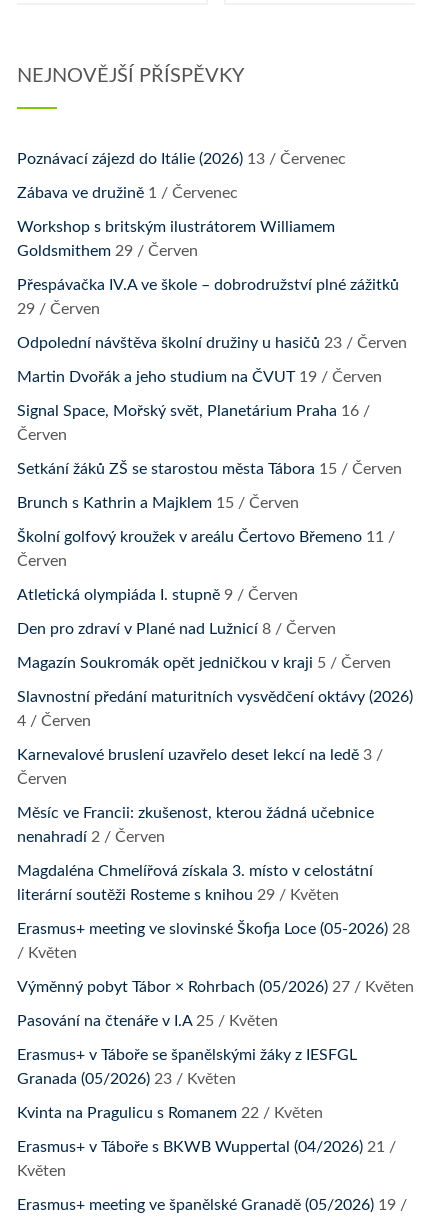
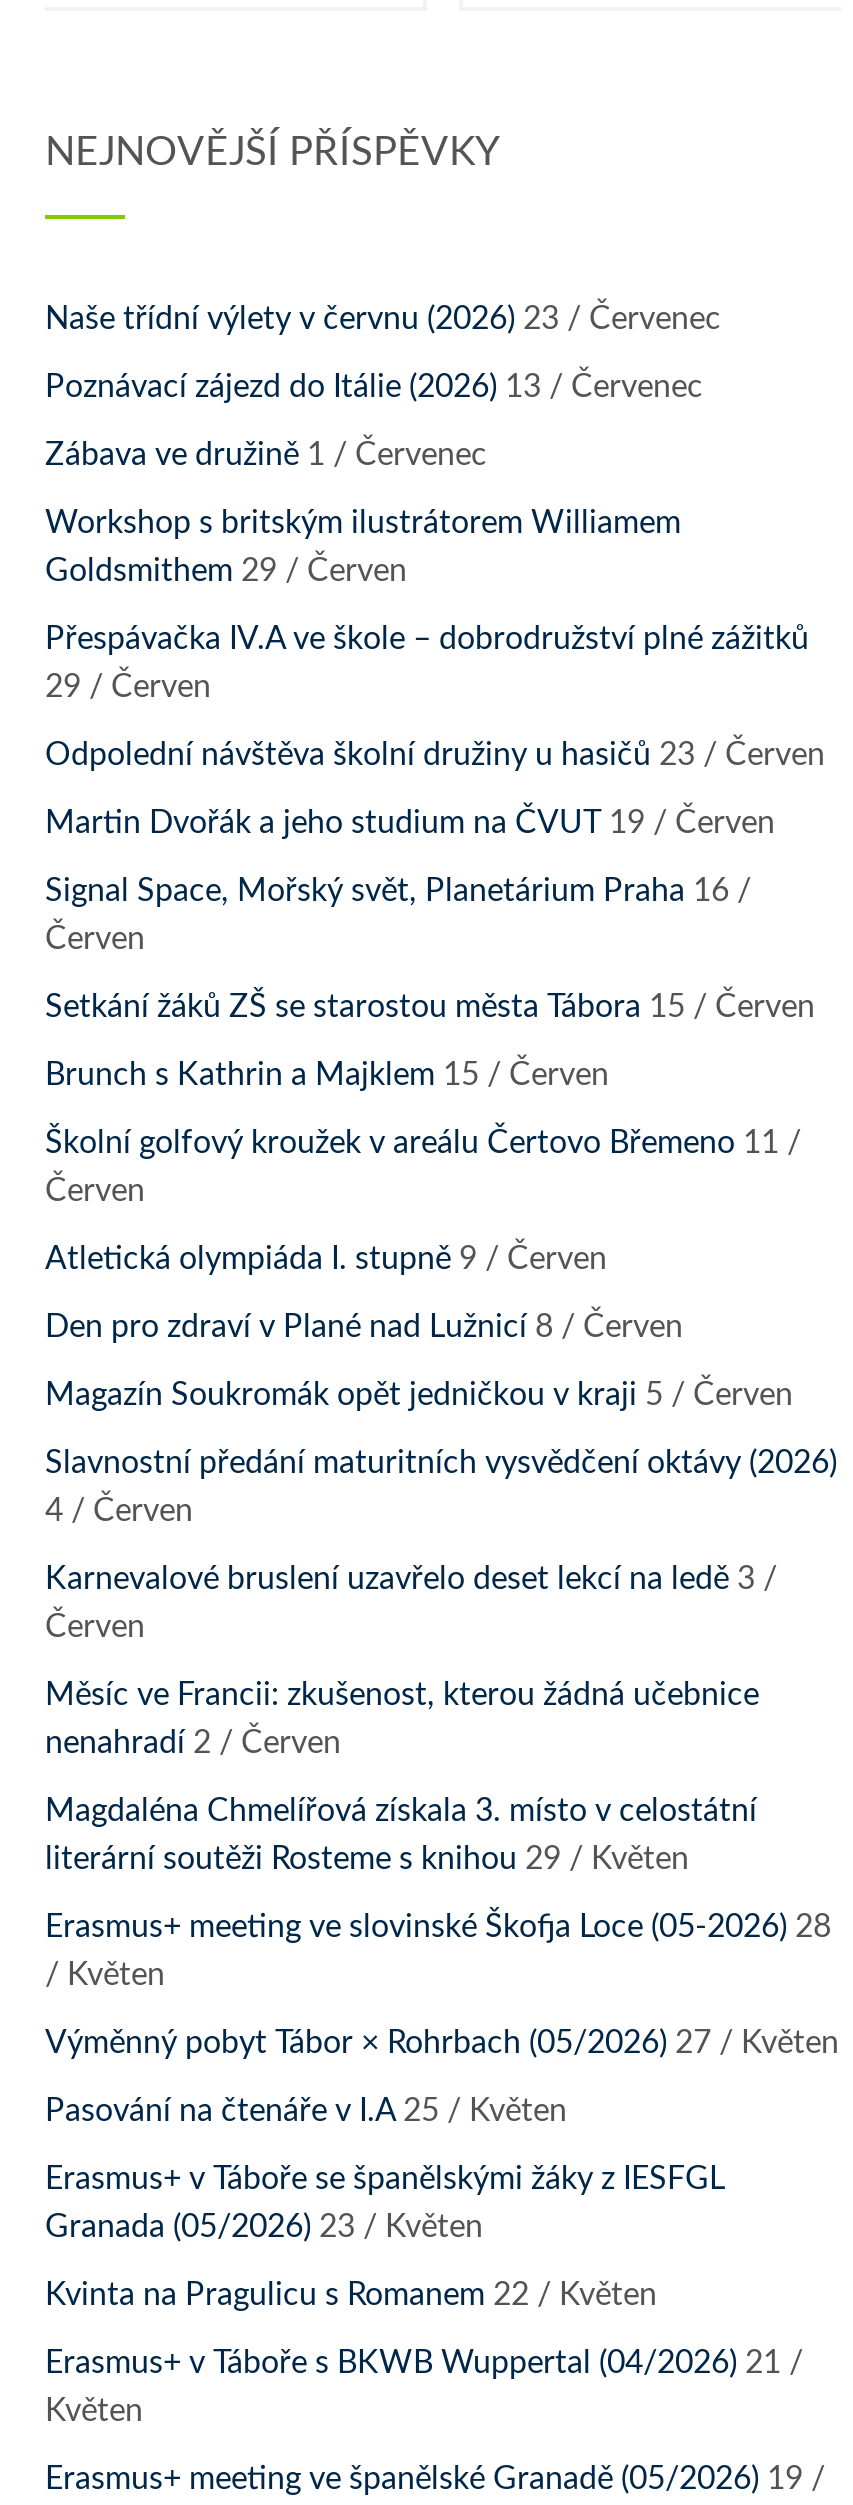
none -> [45,302,721,334] Naše třídní výlety v červnu (2026) 23 / Červenec

